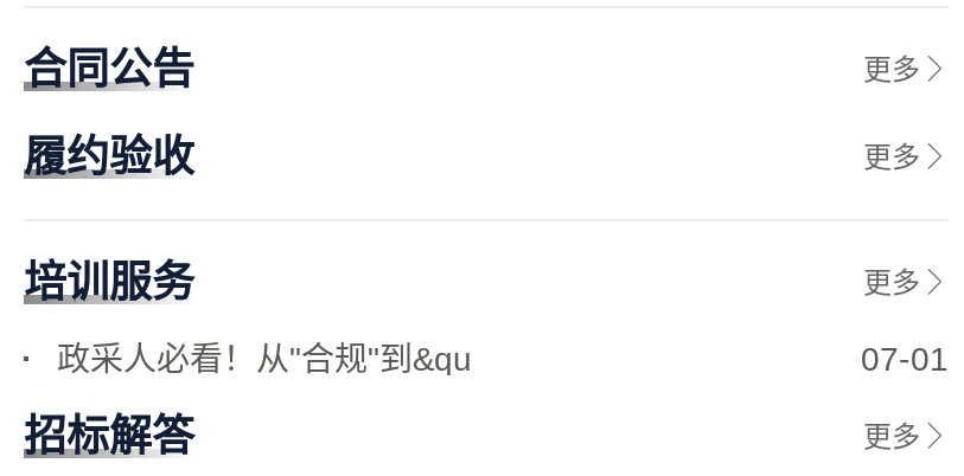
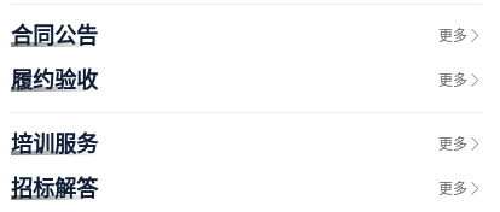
[57,340,949,378] 政采人必看！从"合规"到&qu | 07-01 -> none

